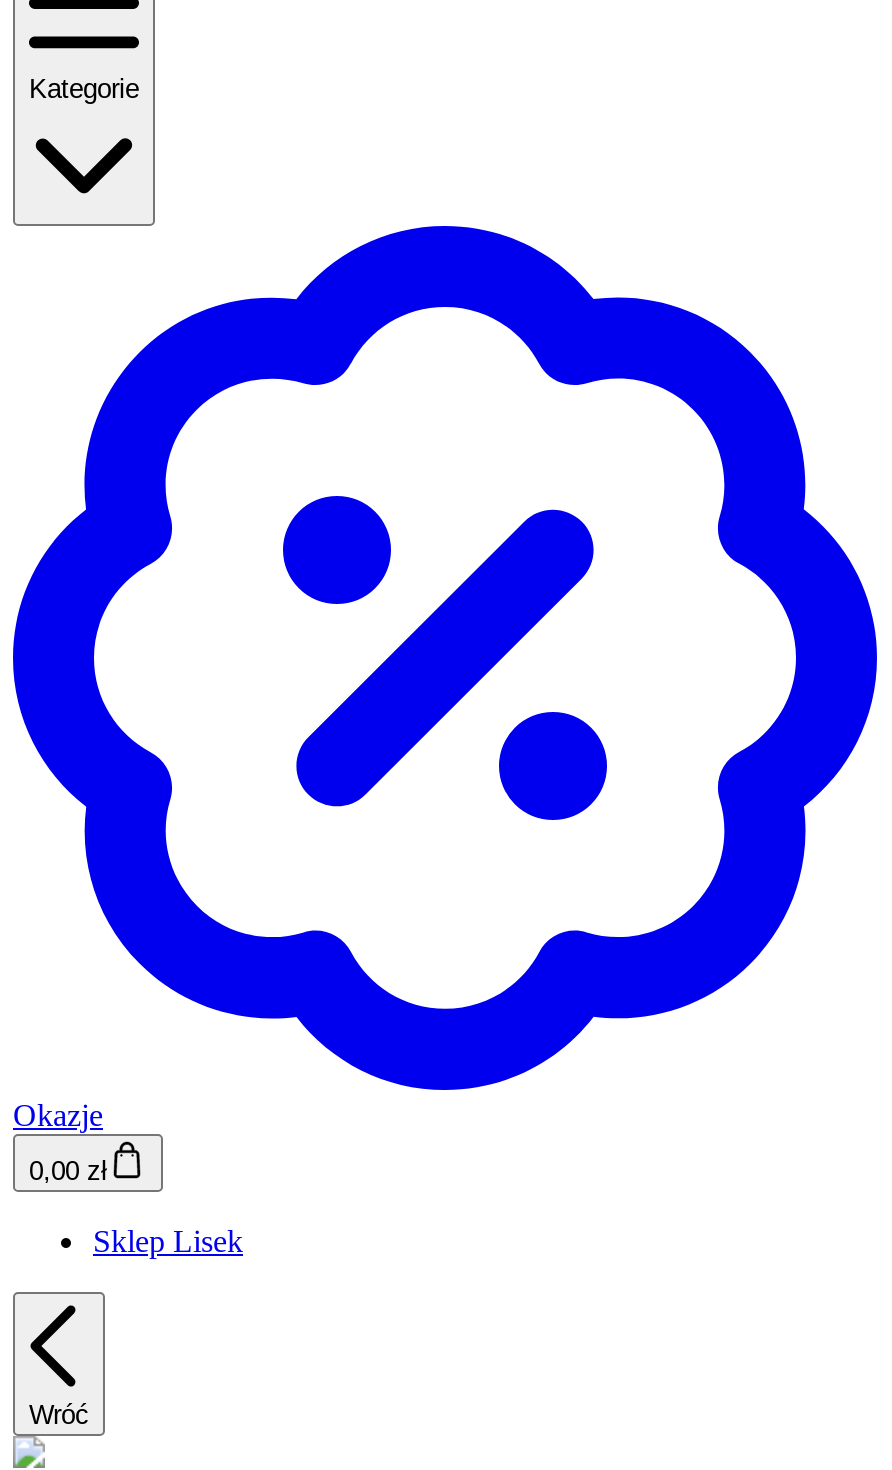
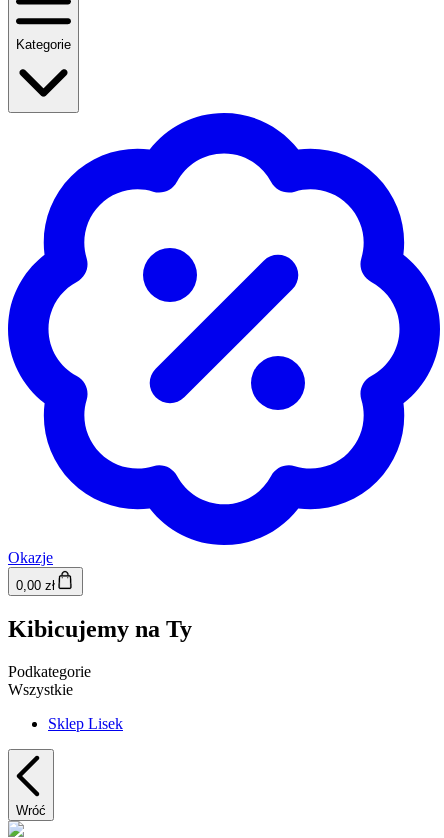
none -> [8,616,192,698] Kibicujemy na Ty | Podkategorie | Wszystkie

